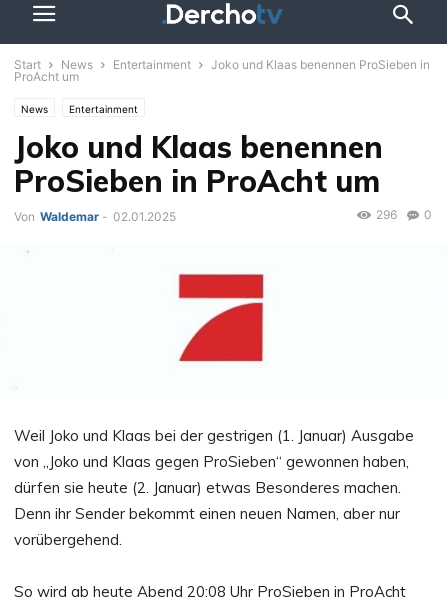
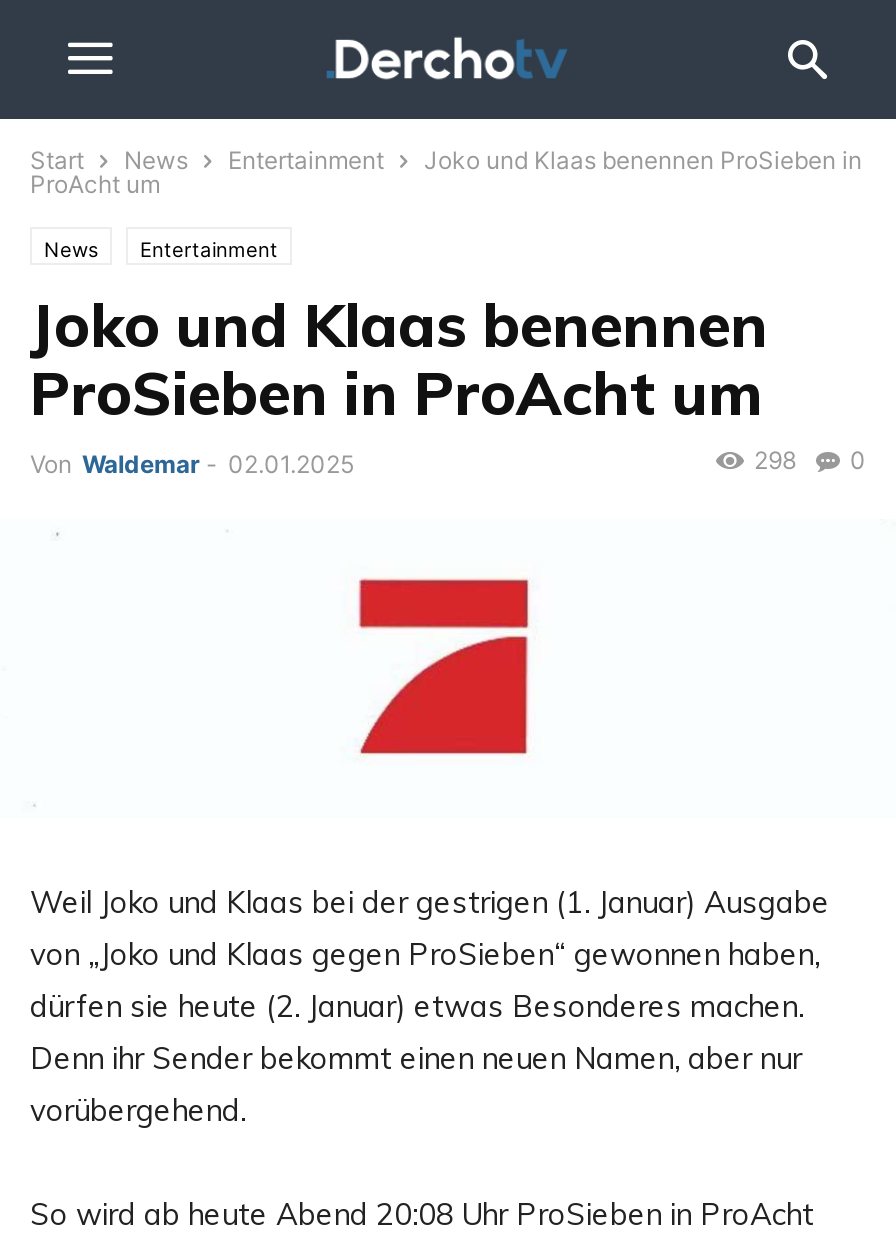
[376,207,432,222] 296 0 -> [754,445,866,475] 298 0

